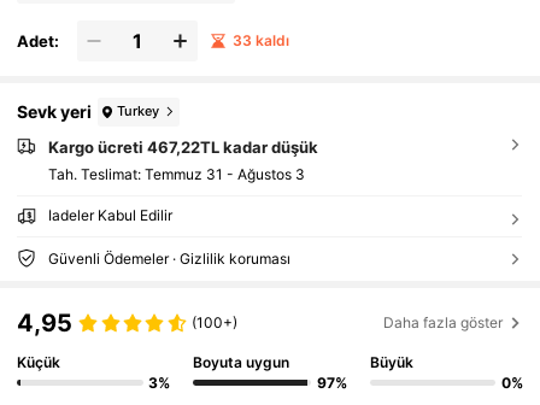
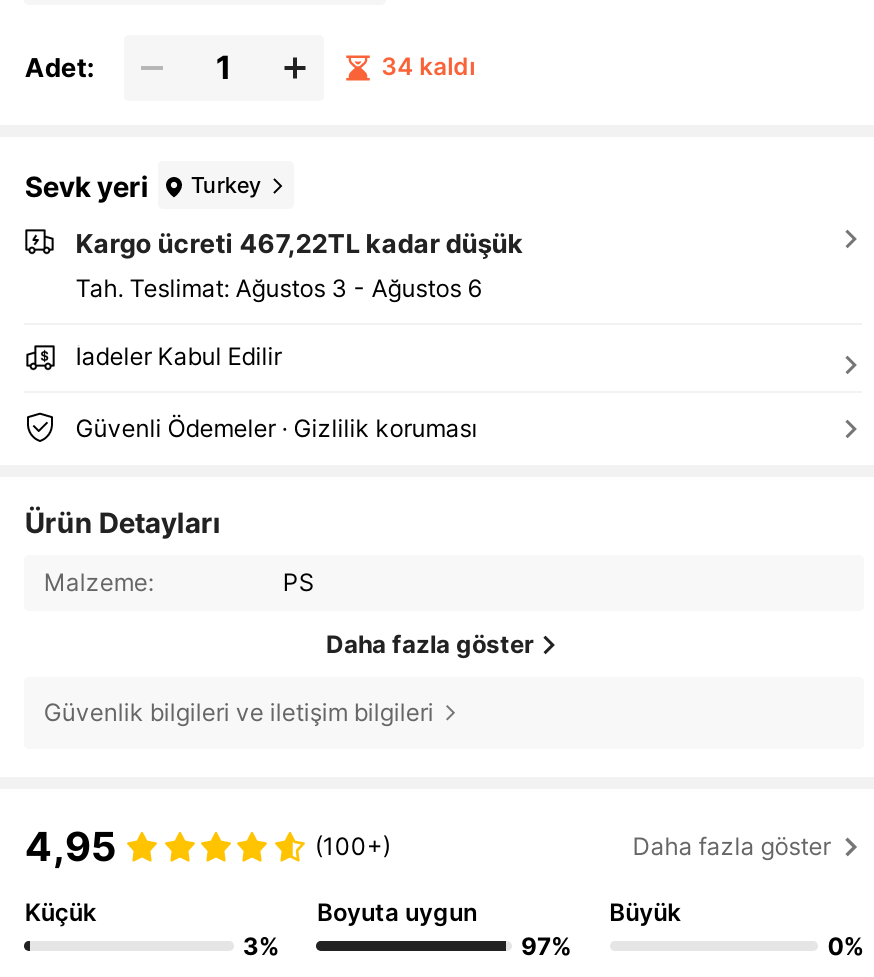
[232,31,289,49] 33 kaldı -> [381,52,475,82] 34 kaldı
[48,165,305,183] Tah. Teslimat: Temmuz 31 - Ağustos 3 -> [75,273,481,303] Tah. Teslimat: Ağustos 3 - Ağustos 6
none -> [25,504,534,727] Ürün Detayları | Malzeme: | PS | Daha fazla göster | Güvenlik bilgileri ve iletişim bilgileri

